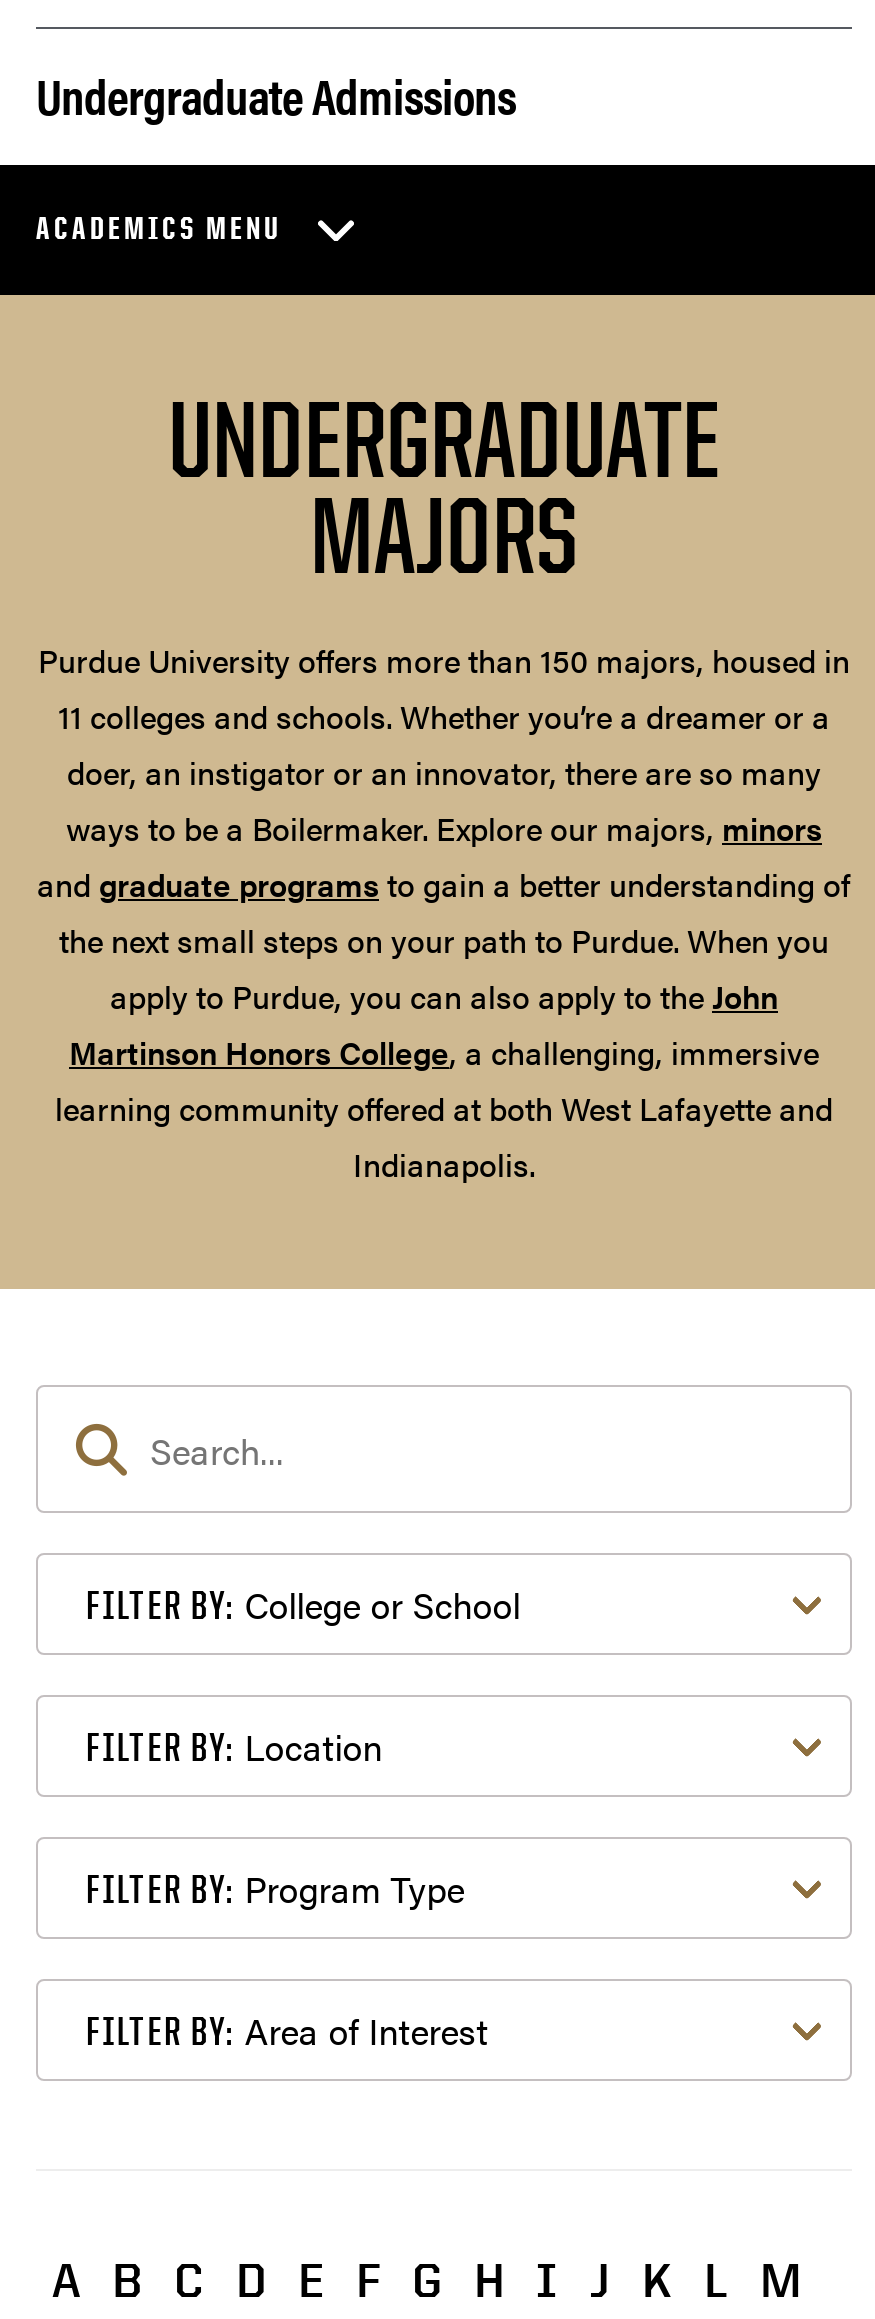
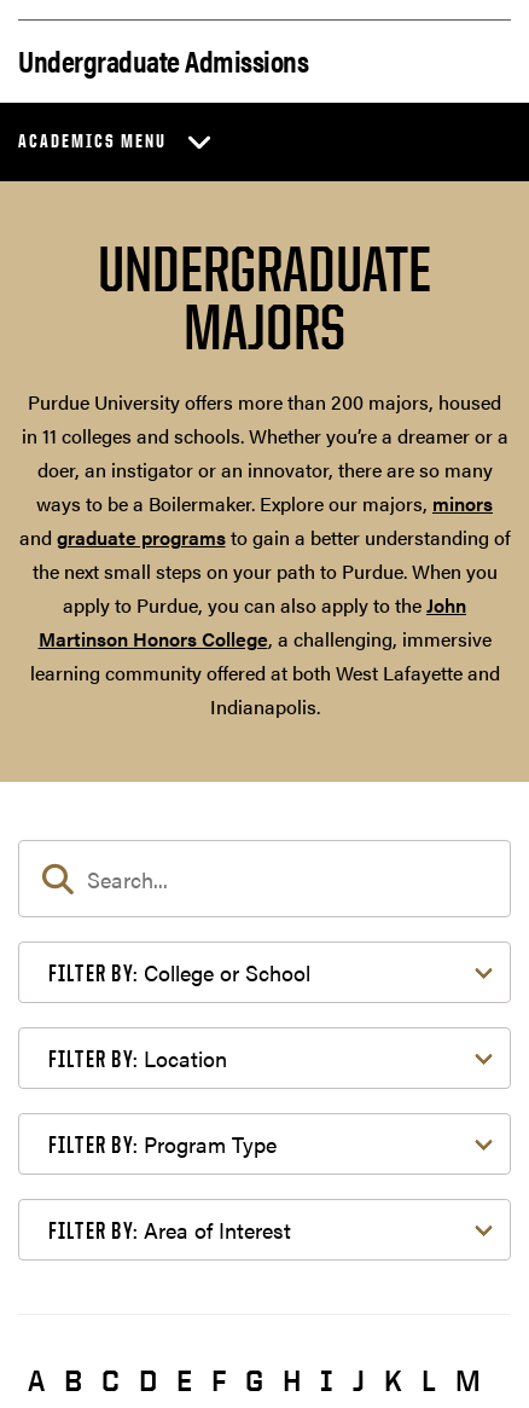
[38,637,850,739] Purdue University offers more than 150 majors, housed in | 11 colleges and schools. Whether you’re a dreamer or a -> [21,388,508,450] Purdue University offers more than 200 majors, housed | in 11 colleges and schools. Whether you’re a dreamer or a

